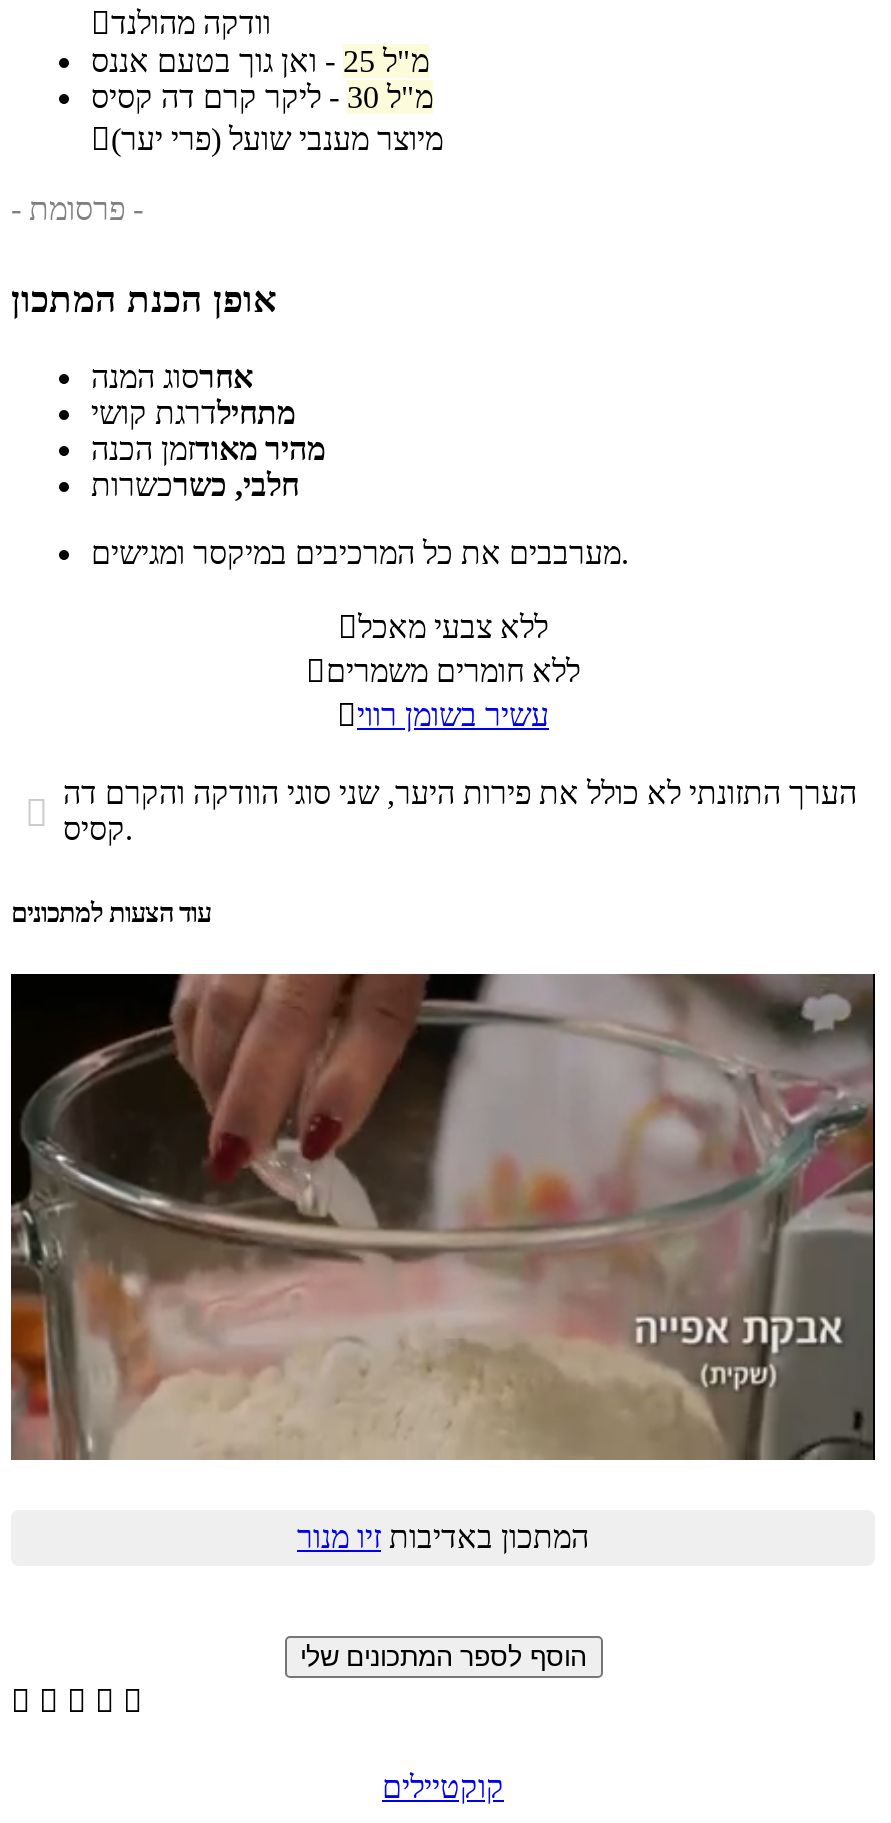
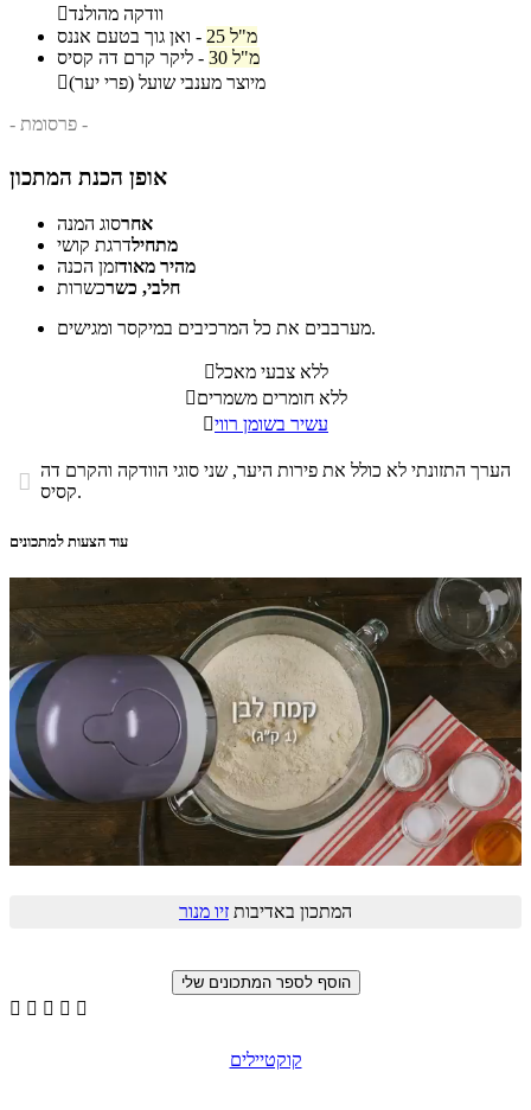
[9,972,877,1462] [image] -> [8,576,523,867] [image]

